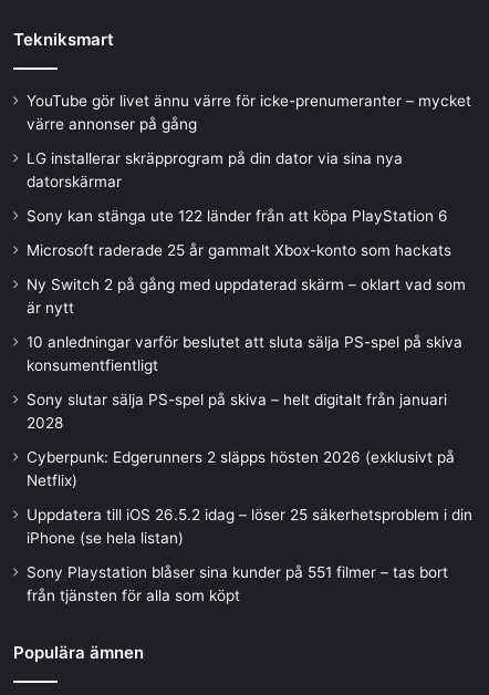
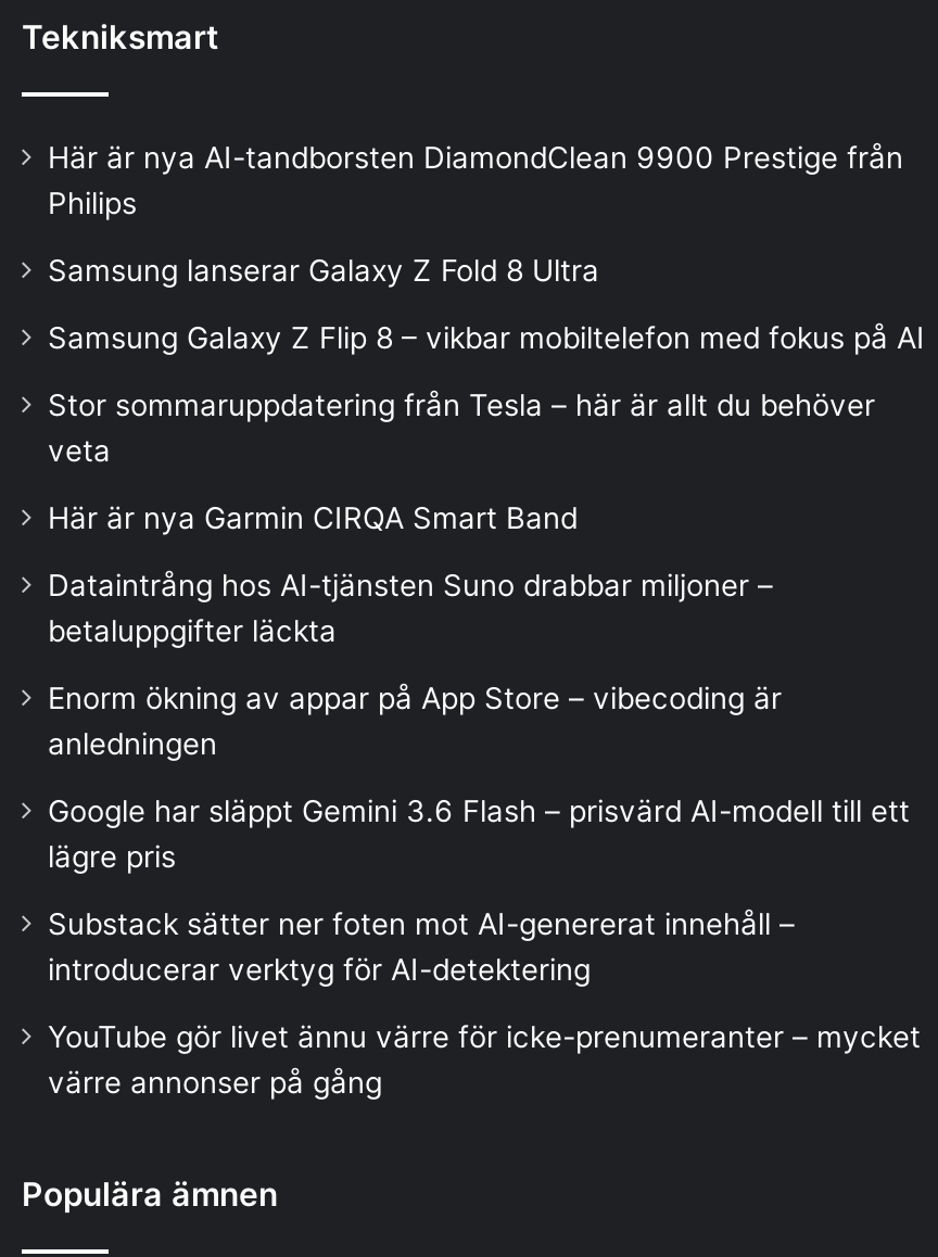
none -> [48,141,925,987] Här är nya AI-tandborsten DiamondClean 9900 Prestige från | Philips | Samsung lanserar Galaxy Z Fold 8 Ultra | Samsung Galaxy Z Flip 8 – vikbar mobiltelefon med fokus på AI | Stor sommaruppdatering från Tesla – här är allt du behöver | veta | Här är nya Garmin CIRQA Smart Band | Dataintrång hos AI-tjänsten Suno drabbar miljoner – | betaluppgifter läckta | Enorm ökning av appar på App Store – vibecoding är | anledningen | Google har släppt Gemini 3.6 Flash – prisvärd AI-modell till ett | lägre pris | Substack sätter ner foten mot AI-genererat innehåll – | introducerar verktyg för AI-detektering
moved [27,92,471,133] -> [48,1020,921,1100]: YouTube gör livet ännu värre för icke-prenumeranter – mycket | värre annonser på gång
[27,150,472,605] LG installerar skräpprogram på din dator via sina nya | datorskärmar | Sony kan stänga ute 122 länder från att köpa PlayStation 6 | Microsoft raderade 25 år gammalt Xbox-konto som hackats | Ny Switch 2 på gång med uppdaterad skärm – oklart vad som | är nytt | 10 anledningar varför beslutet att sluta sälja PS-spel på skiva | konsumentfientligt | Sony slutar sälja PS-spel på skiva – helt digitalt från januari | 2028 | Cyberpunk: Edgerunners 2 släpps hösten 2026 (exklusivt på | Netflix) | Uppdatera till iOS 26.5.2 idag – löser 25 säkerhetsproblem i din | iPhone (se hela listan) | Sony Playstation blåser sina kunder på 551 filmer – tas bort | från tjänsten för alla som köpt -> none

